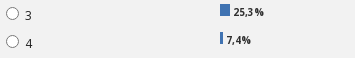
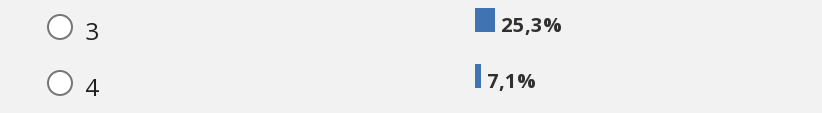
[226,33,251,47] 7,4% -> [487,66,537,94] 7,1%

